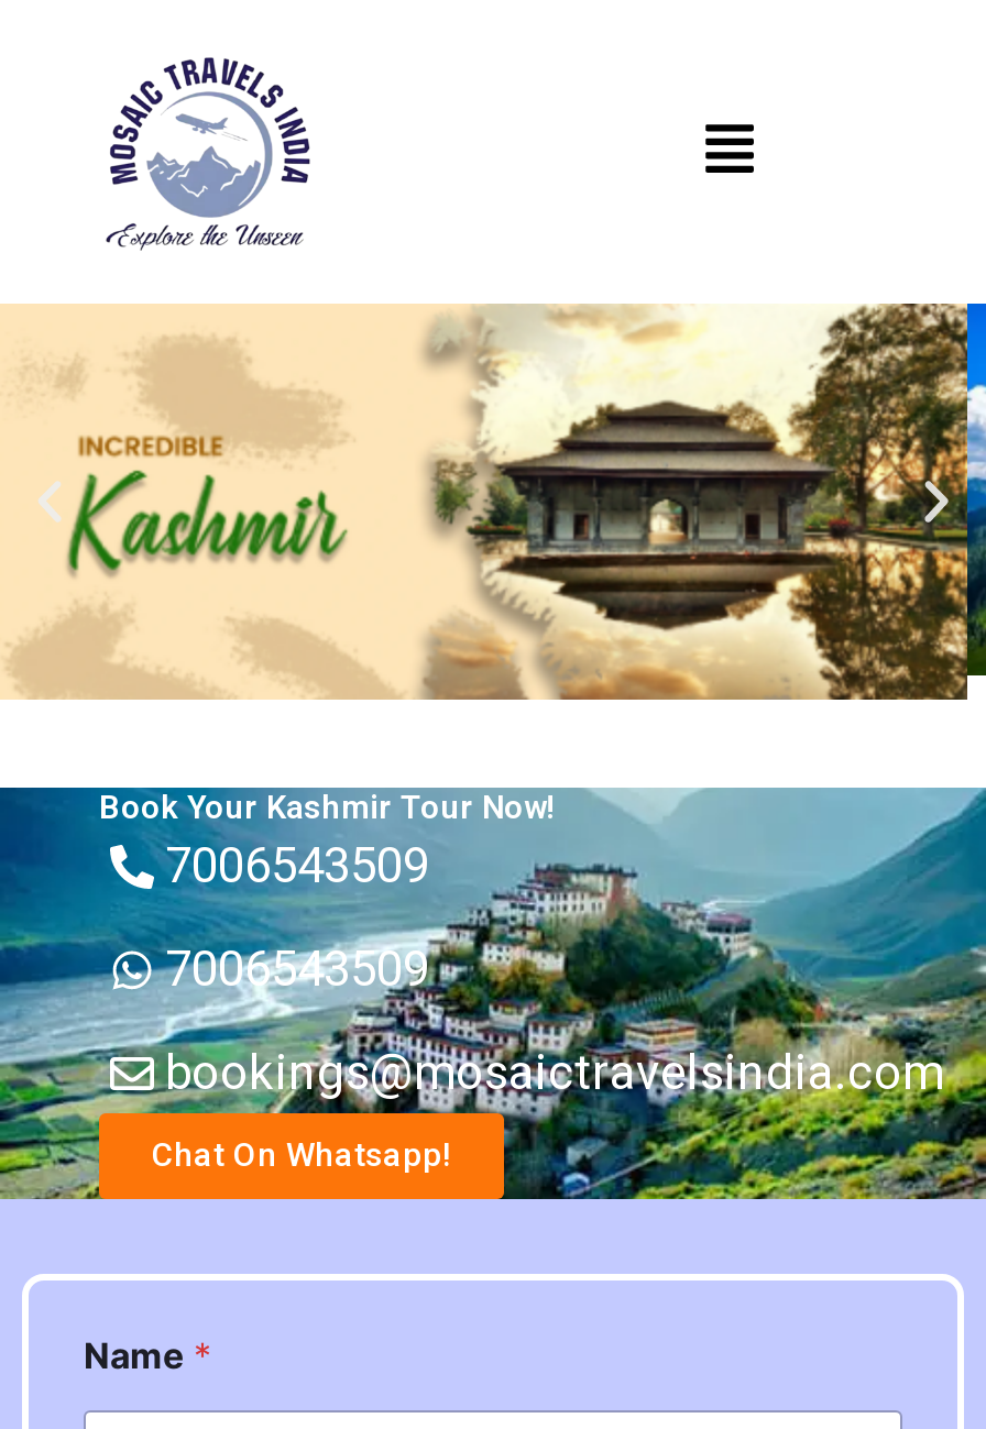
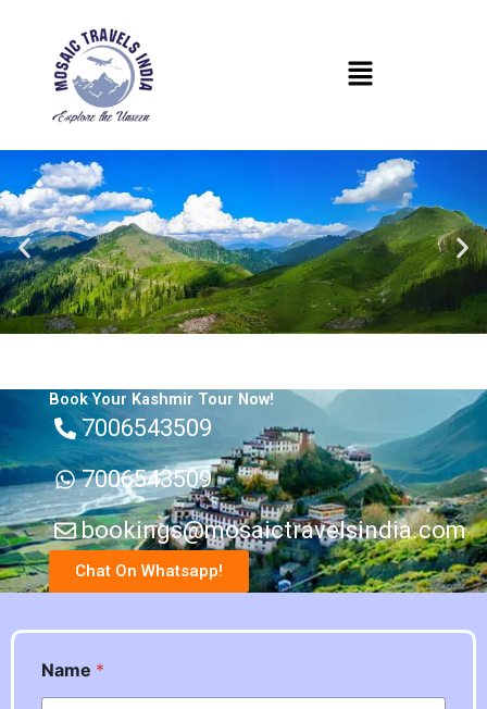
[7,301,979,702] [image] -> [3,149,484,346] [image]

